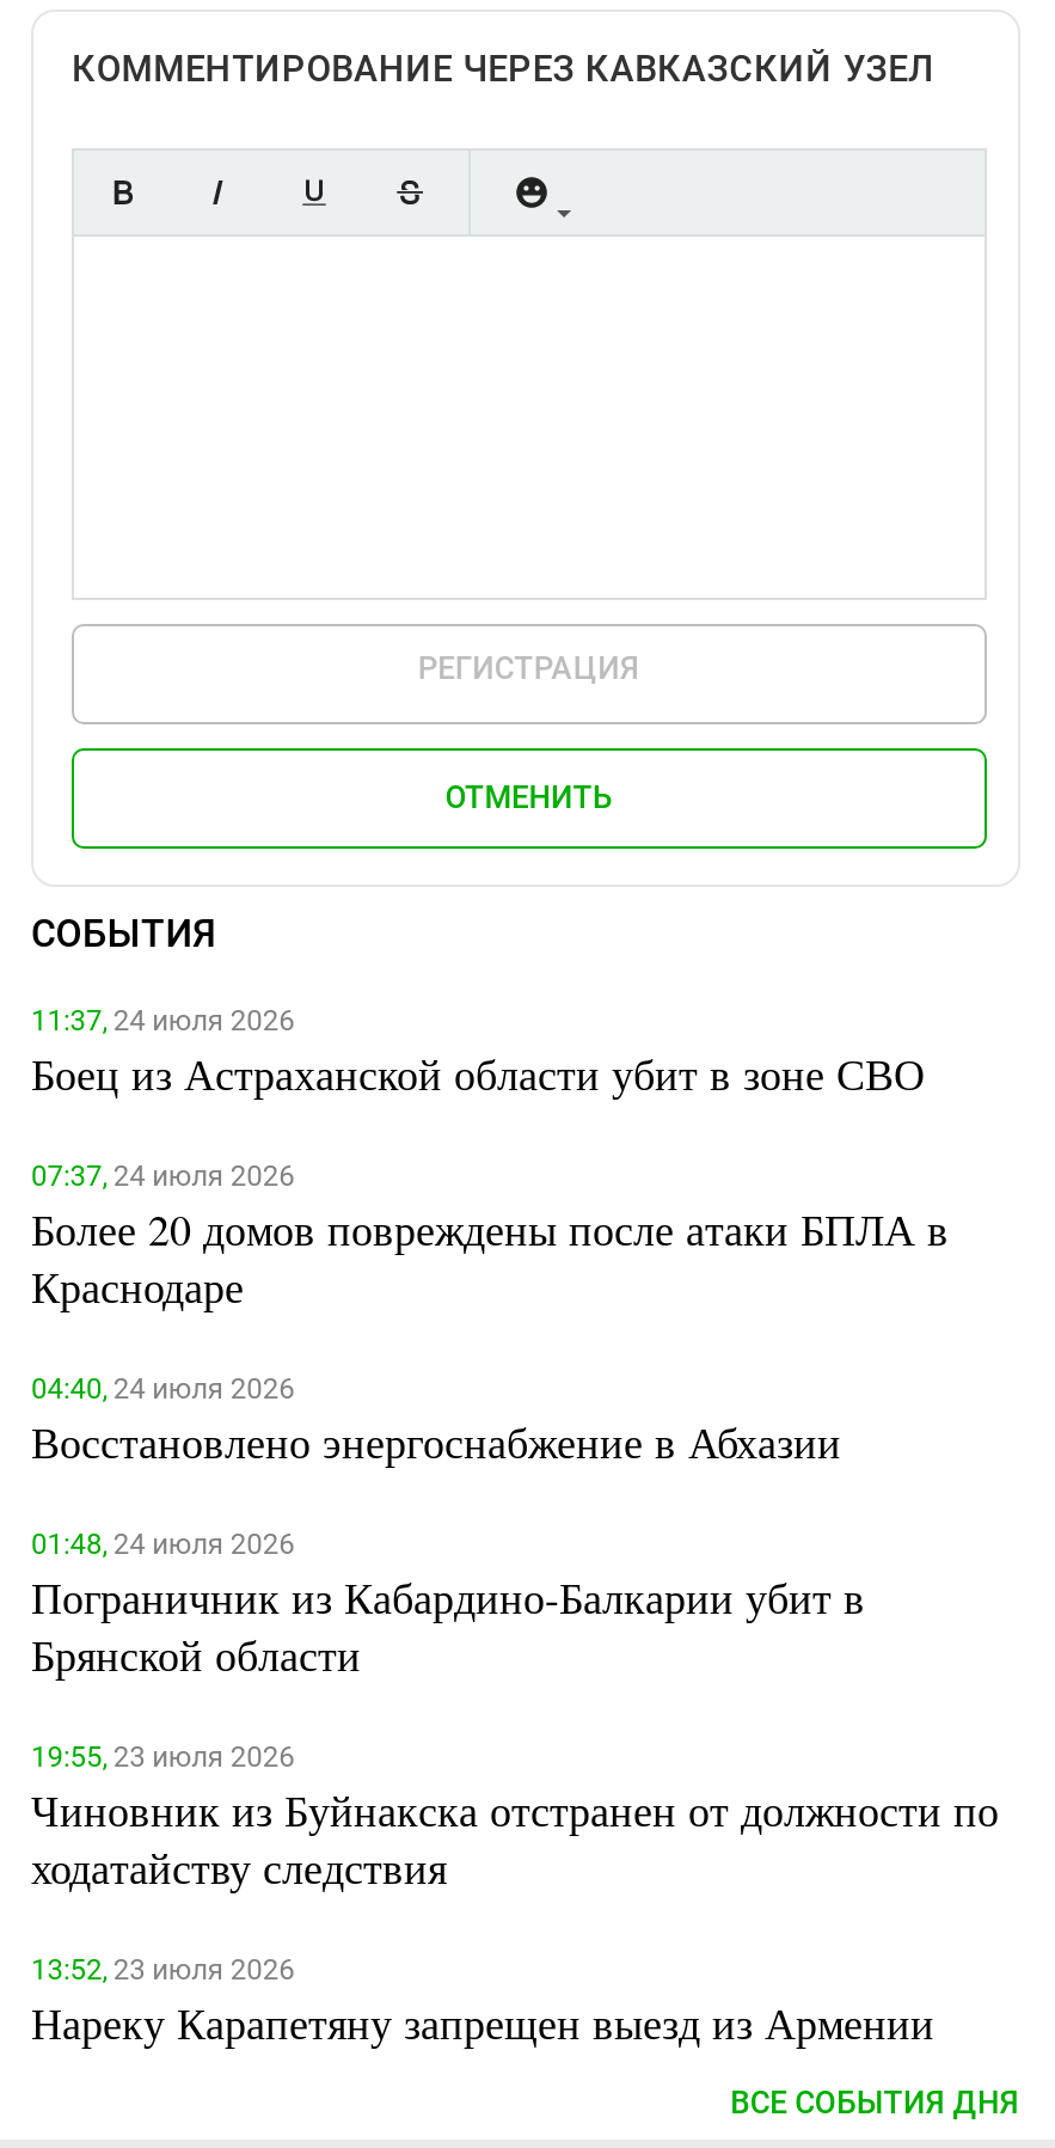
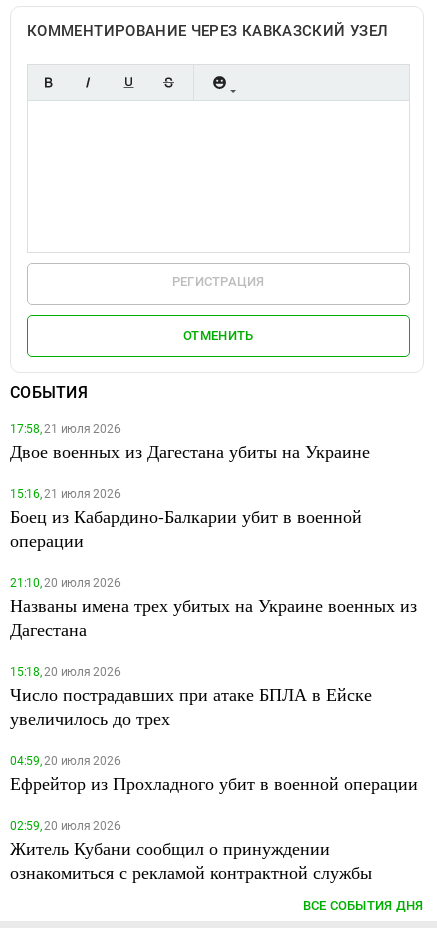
[31,1003,925,1101] 11:37, 24 июля 2026 | Боец из Астраханской области убит в зоне СВО -> [10,421,370,462] 17:58, 21 июля 2026 | Двое военных из Дагестана убиты на Украине
[31,1158,949,1314] 07:37, 24 июля 2026 | Более 20 домов повреждены после атаки БПЛА в | Краснодаре -> [10,486,362,551] 15:16, 21 июля 2026 | Боец из Кабардино-Балкарии убит в военной | операции
[31,1371,841,1469] 04:40, 24 июля 2026 | Восстановлено энергоснабжение в Абхазии -> [10,575,417,640] 21:10, 20 июля 2026 | Названы имена трех убитых на Украине военных из | Дагестана
[31,1526,865,1682] 01:48, 24 июля 2026 | Пограничник из Кабардино-Балкарии убит в | Брянской области -> [10,664,372,729] 15:18, 20 июля 2026 | Число пострадавших при атаке БПЛА в Ейске | увеличилось до трех
[31,1739,999,1895] 19:55, 23 июля 2026 | Чиновник из Буйнакска отстранен от должности по | ходатайству следствия -> [10,753,418,794] 04:59, 20 июля 2026 | Ефрейтор из Прохладного убит в военной операции
[31,1952,934,2050] 13:52, 23 июля 2026 | Нареку Карапетяну запрещен выезд из Армении -> [10,818,372,883] 02:59, 20 июля 2026 | Житель Кубани сообщил о принуждении | ознакомиться с рекламой контрактной службы

